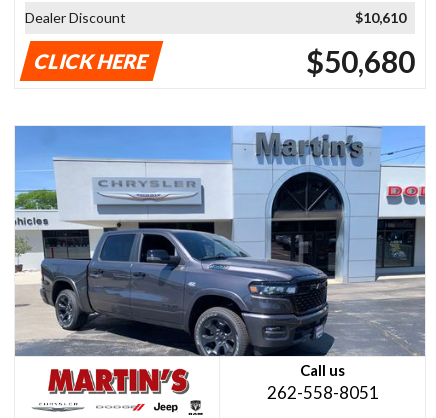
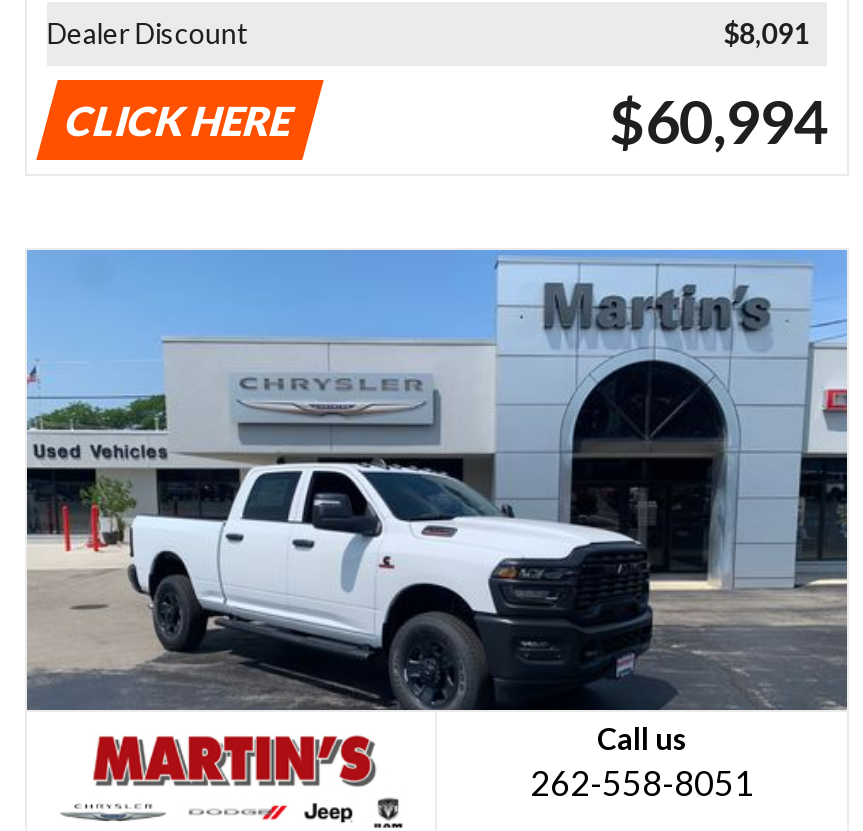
[355,9,415,26] $10,610 -> [723,17,827,51] $8,091
[306,43,415,79] $50,680 -> [609,85,827,157] $60,994
[14,126,426,357] [image] -> [25,251,849,713] [image]

